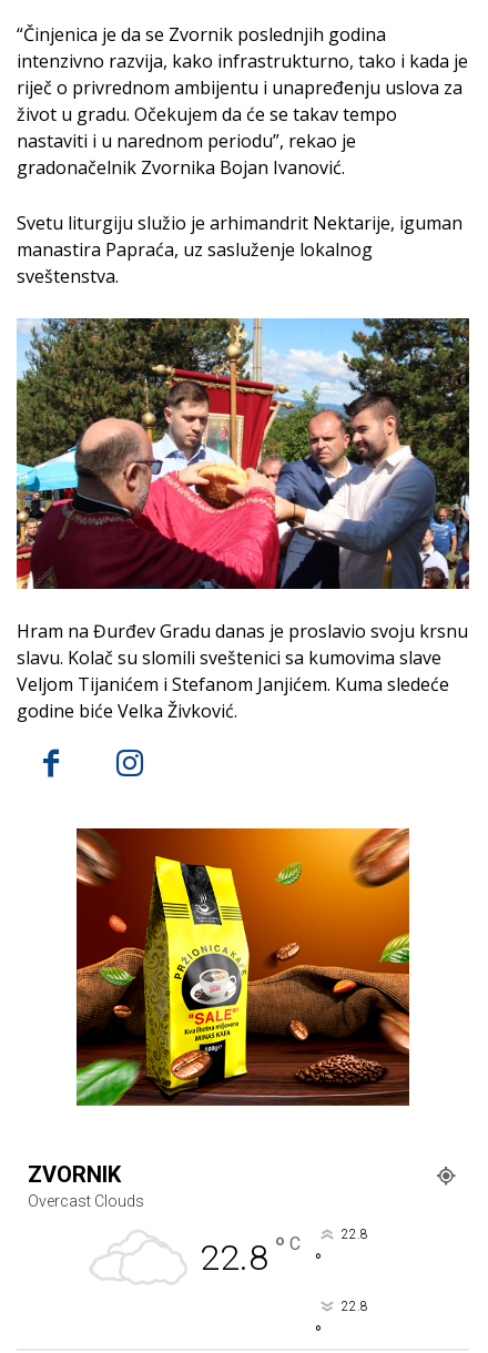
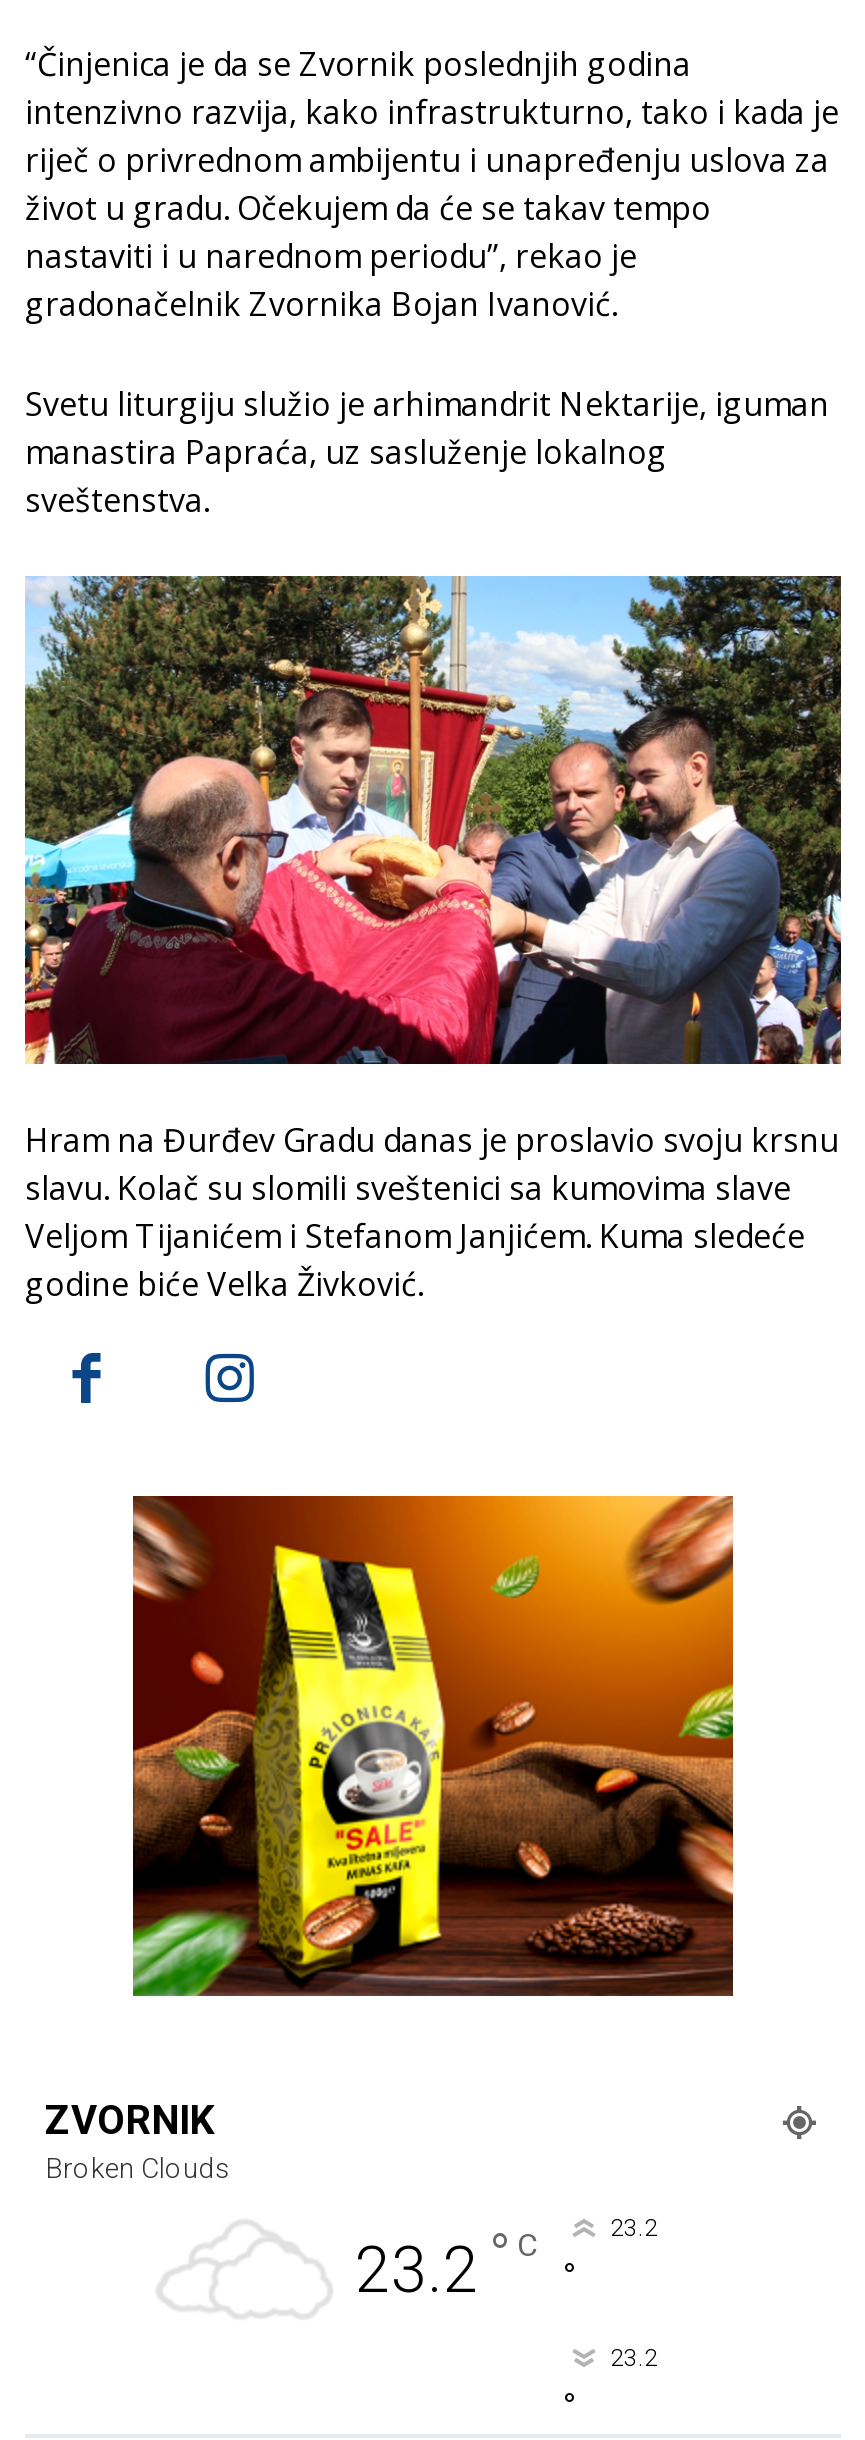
[28,1192,144,1210] Overcast Clouds -> [45,2151,231,2183] Broken Clouds
[200,1230,301,1278] 22.8 ° C -> [355,2219,537,2307] 23.2 ° C
[341,1226,368,1242] 22.8 -> [610,2213,658,2241] 23.2
[341,1298,368,1314] 22.8 -> [610,2343,658,2371] 23.2

